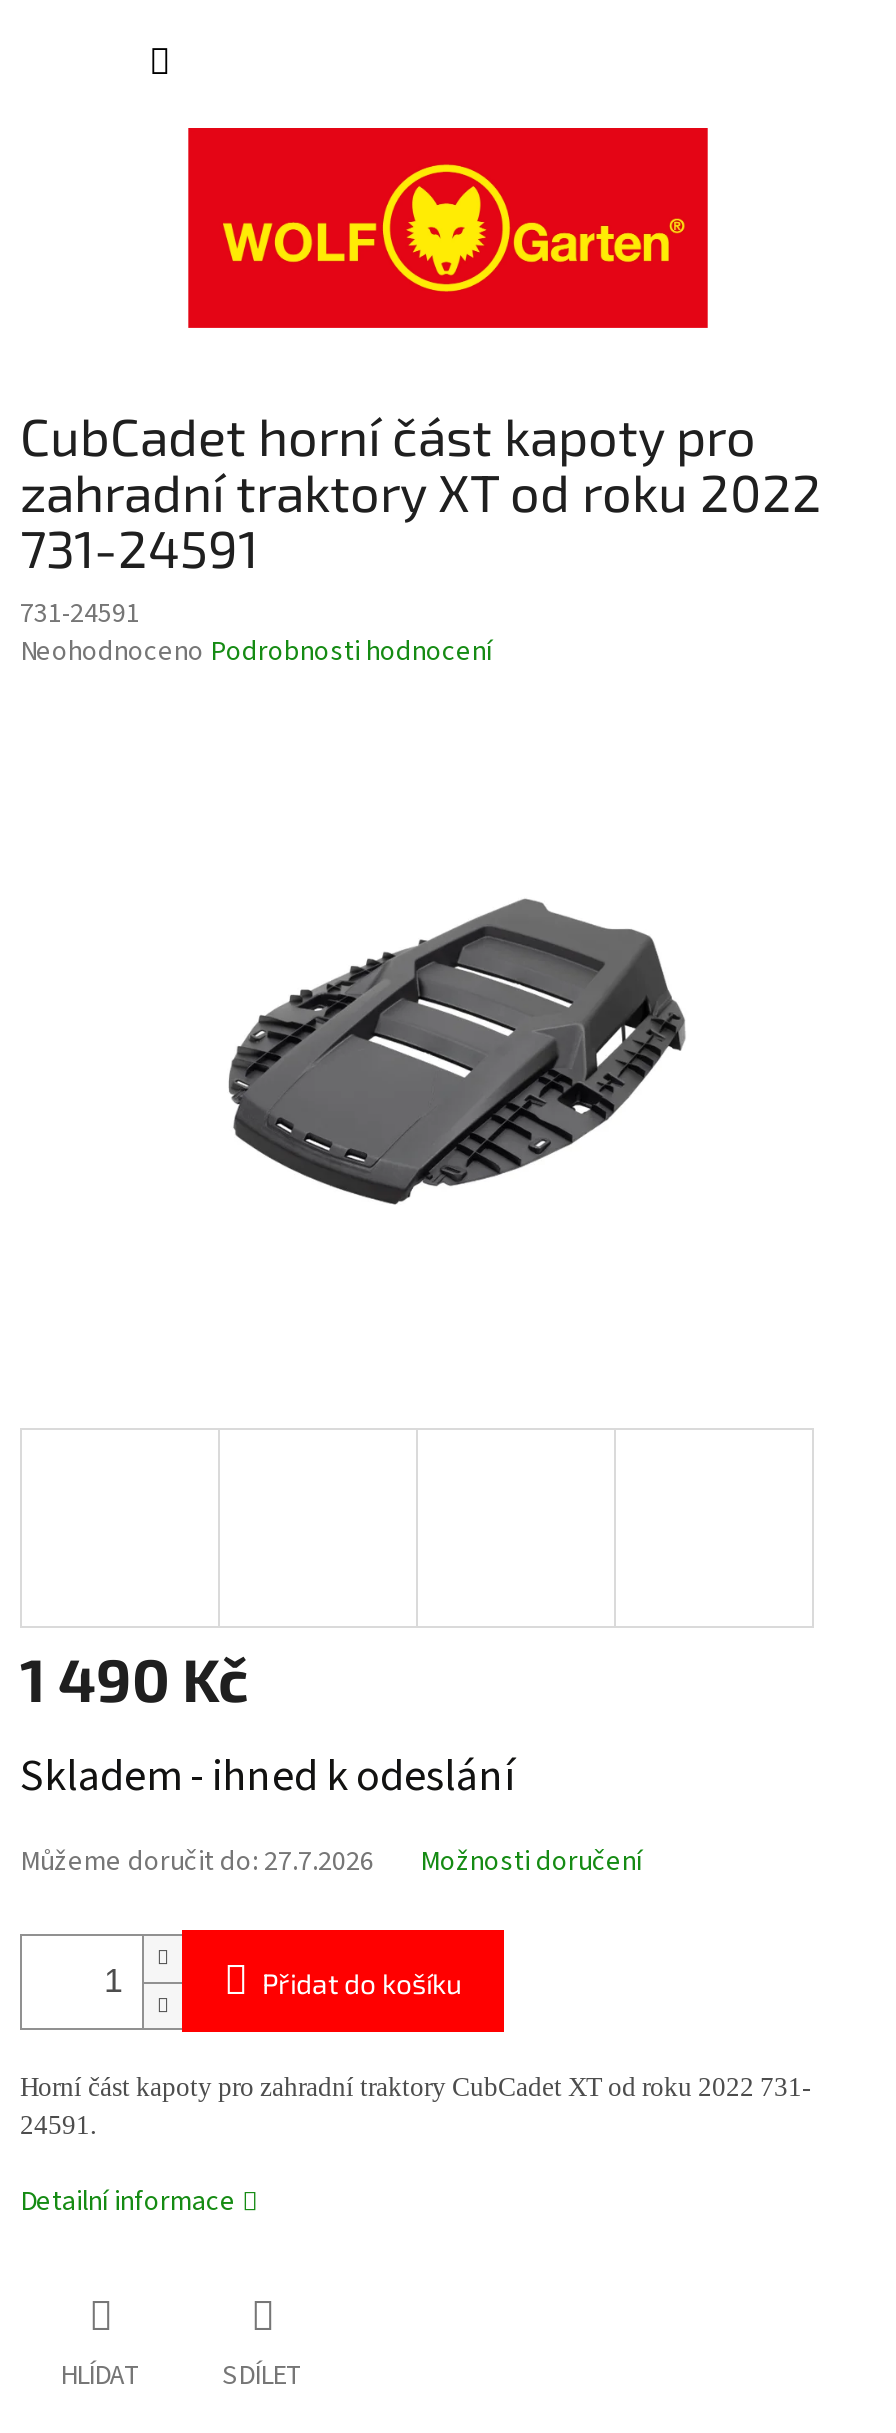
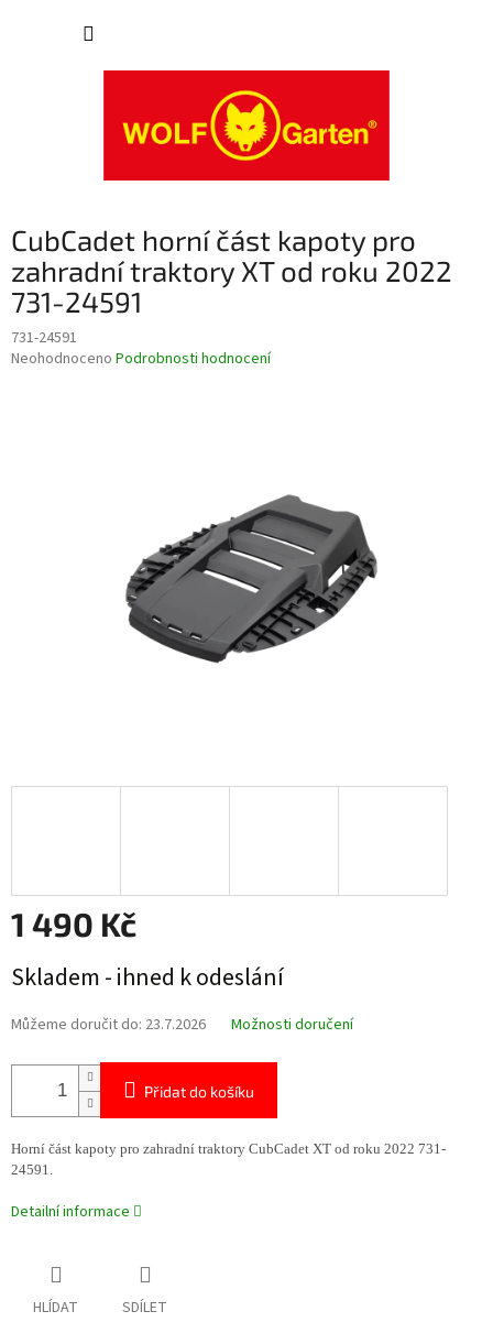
[20,1843,374,1883] Můžeme doručit do: 27.7.2026 -> [11,1014,206,1036] Můžeme doručit do: 23.7.2026

